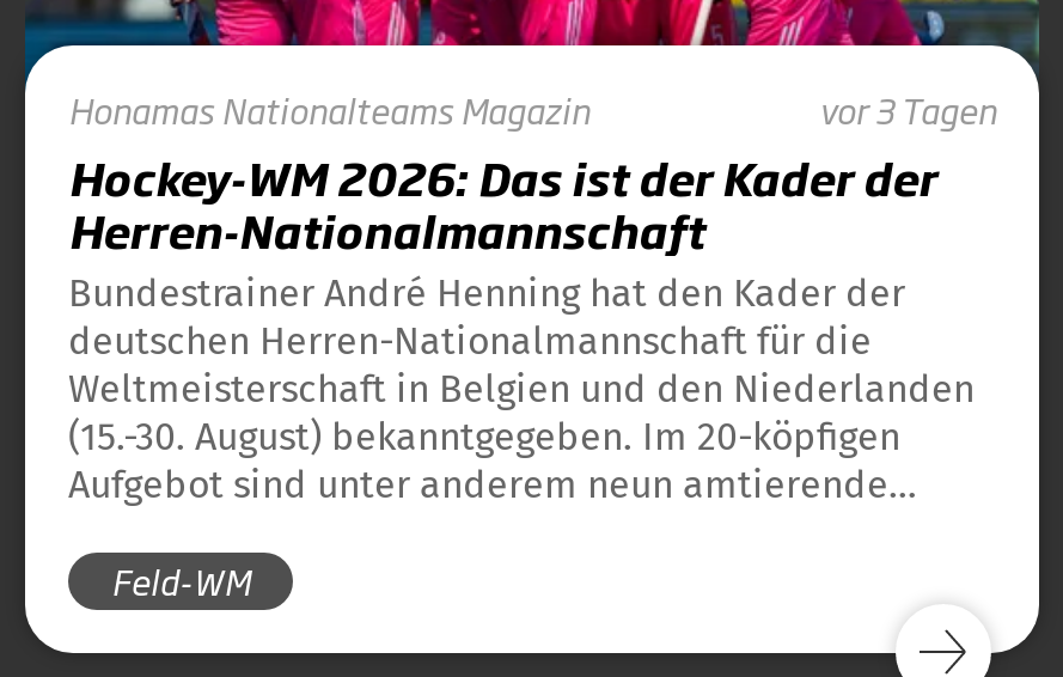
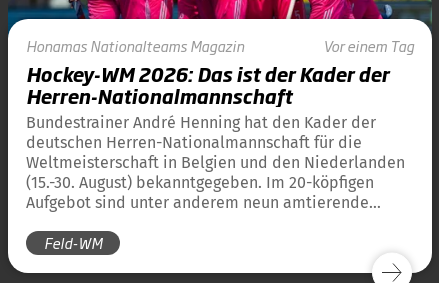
[819,84,996,134] vor 3 Tagen -> [323,35,414,56] Vor einem Tag

